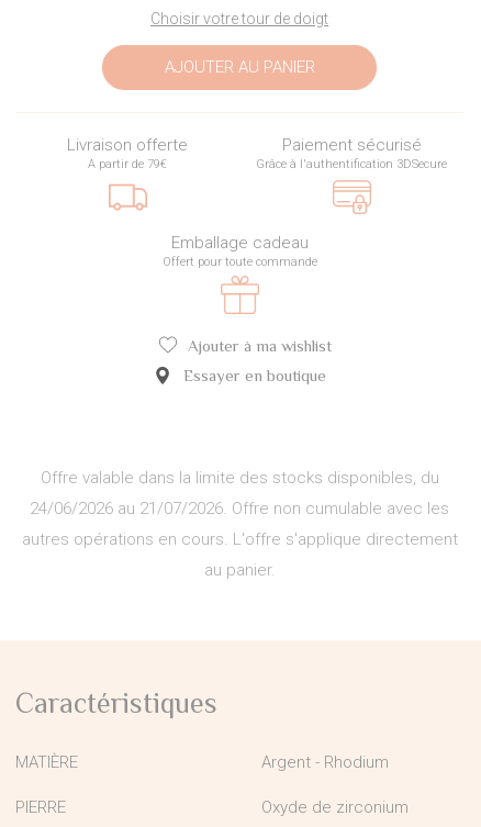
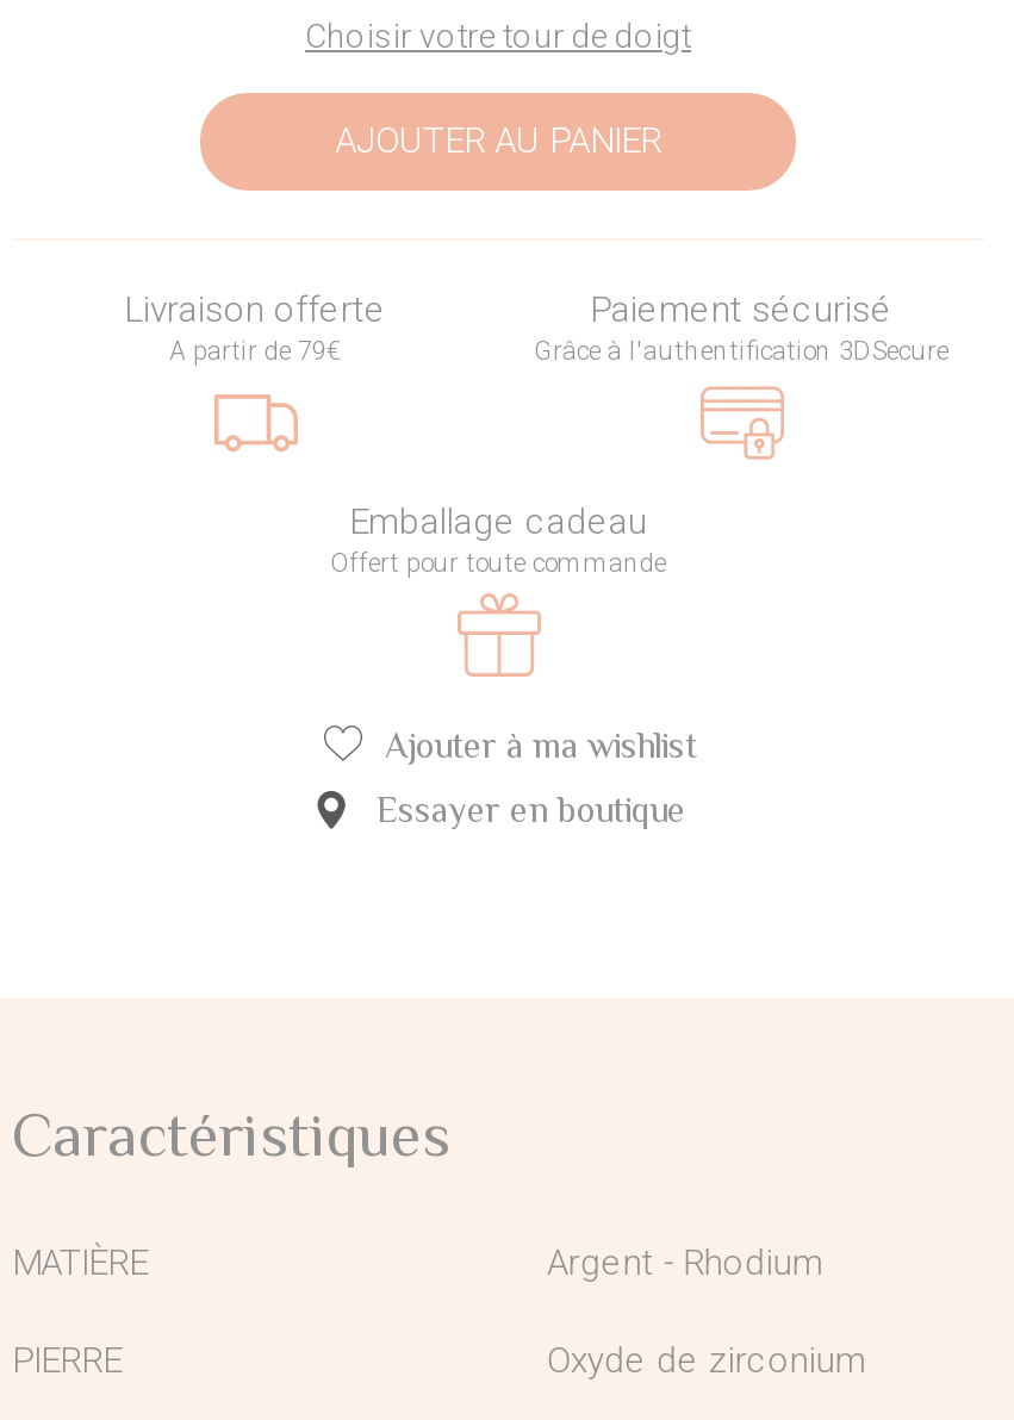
[21,468,457,580] Offre valable dans la limite des stocks disponibles, du | 24/06/2026 au 21/07/2026. Offre non cumulable avec les | autres opérations en cours. L'offre s'applique directement | au panier. -> none

